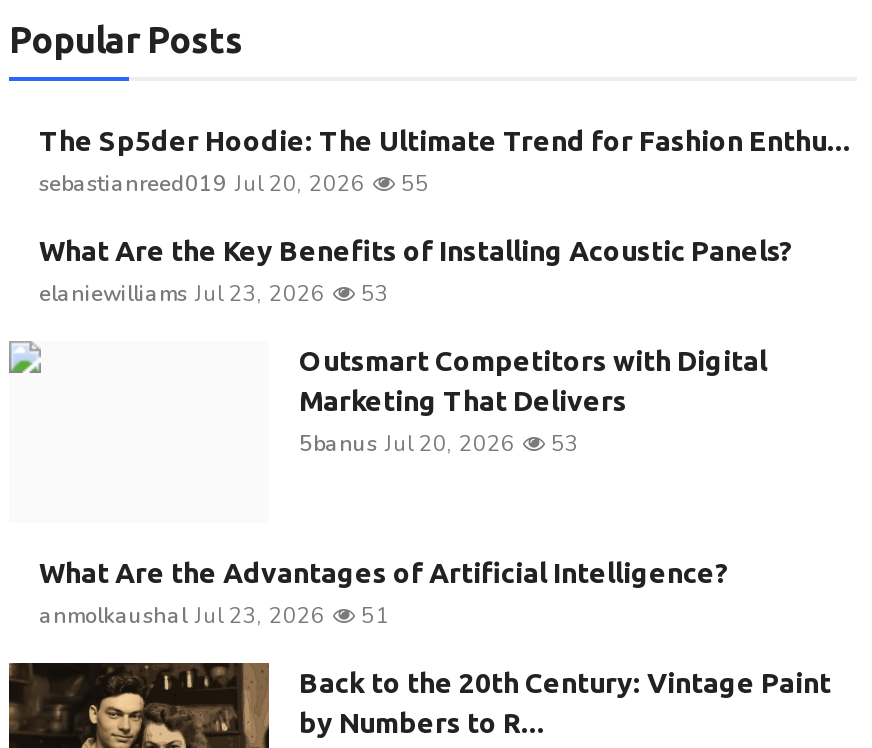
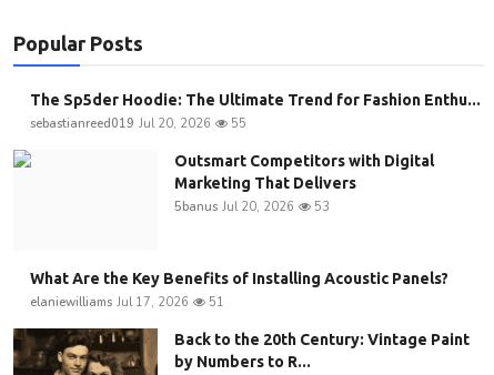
moved [39,236,793,268] -> [30,269,448,287]: What Are the Key Benefits of Installing Acoustic Panels?
[39,280,389,310] elaniewilliams Jul 23, 2026 | 53 -> none
[39,558,729,632] What Are the Advantages of Artificial Intelligence? | anmolkaushal Jul 23, 2026 -> [30,294,189,310] elaniewilliams Jul 17, 2026

